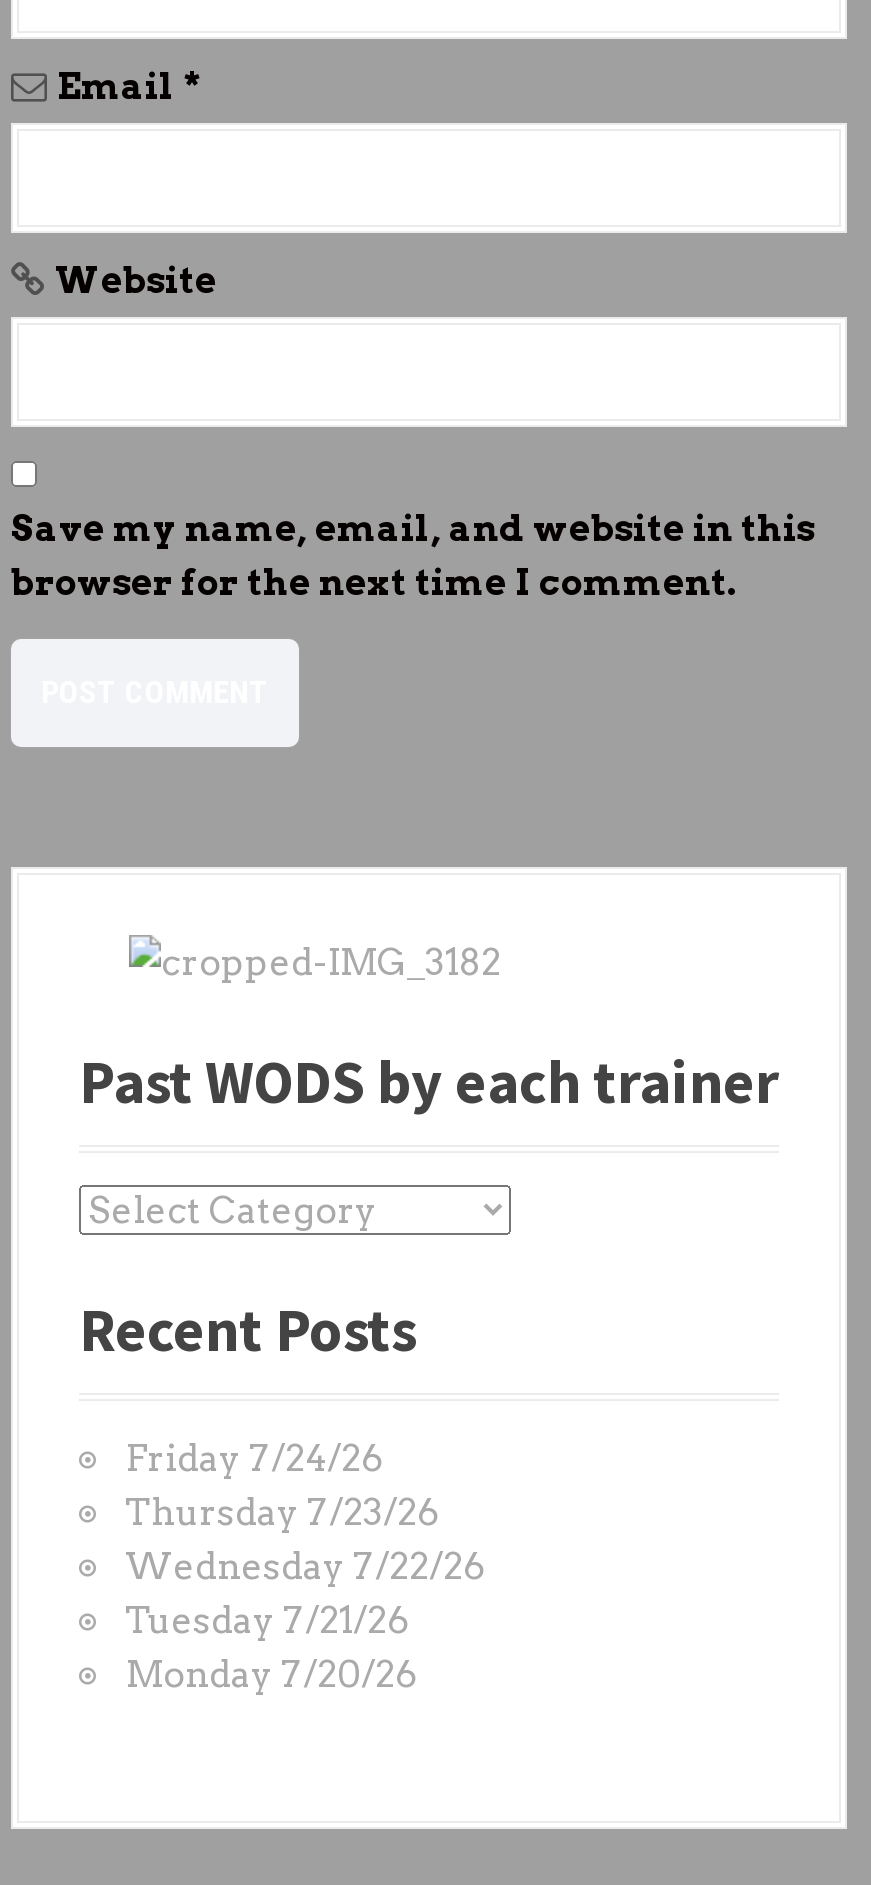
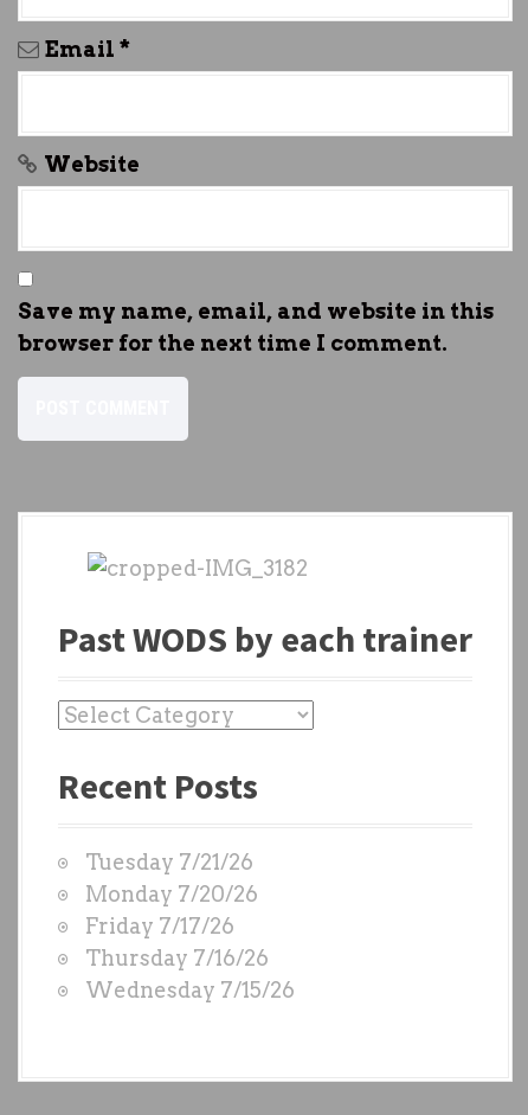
[125,1437,485,1587] Friday 7/24/26 | Thursday 7/23/26 | Wednesday 7/22/26 -> none
none -> [85,913,295,1002] Friday 7/17/26 | Thursday 7/16/26 | Wednesday 7/15/26
moved [125,1599,417,1695] -> [85,849,258,906]: Tuesday 7/21/26 | Monday 7/20/26

